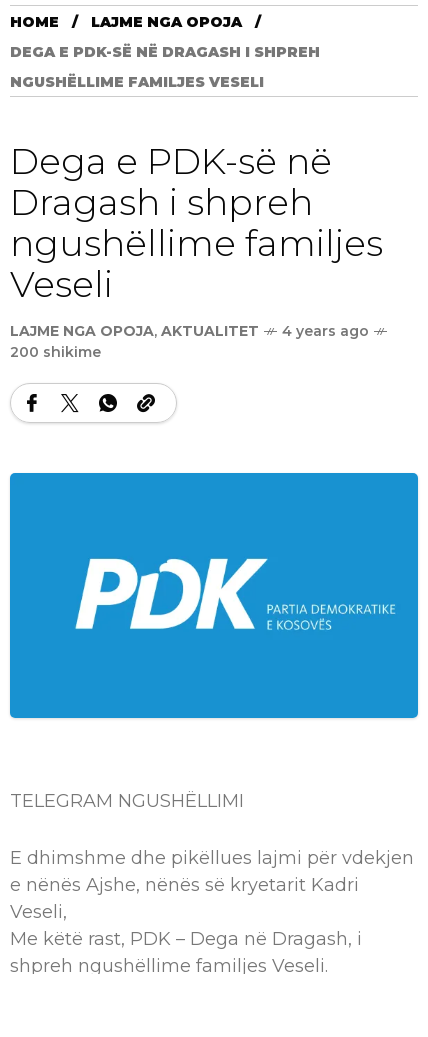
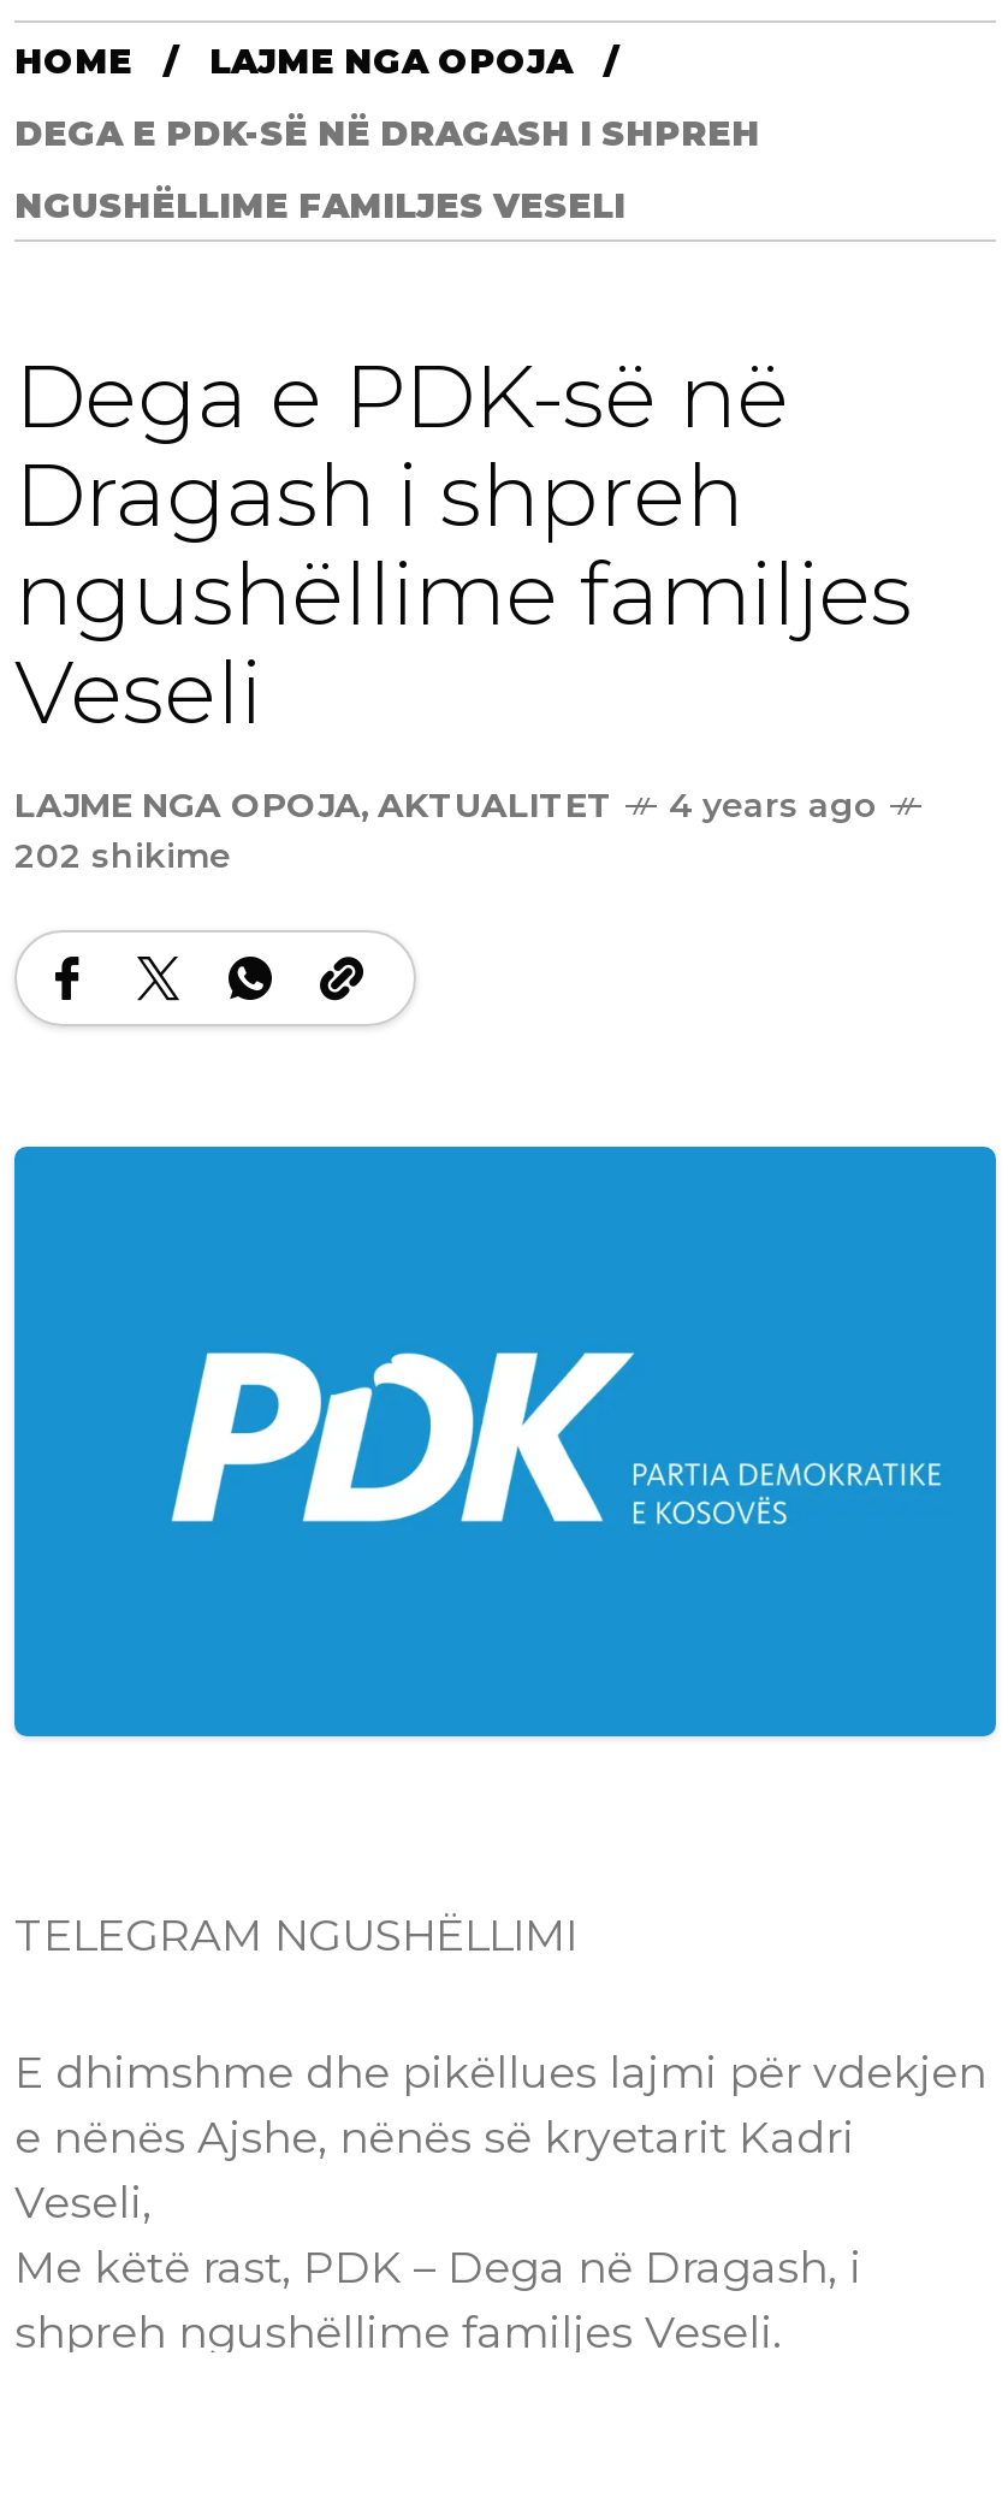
[10,343,101,361] 200 shikime -> [14,834,231,878] 202 shikime

